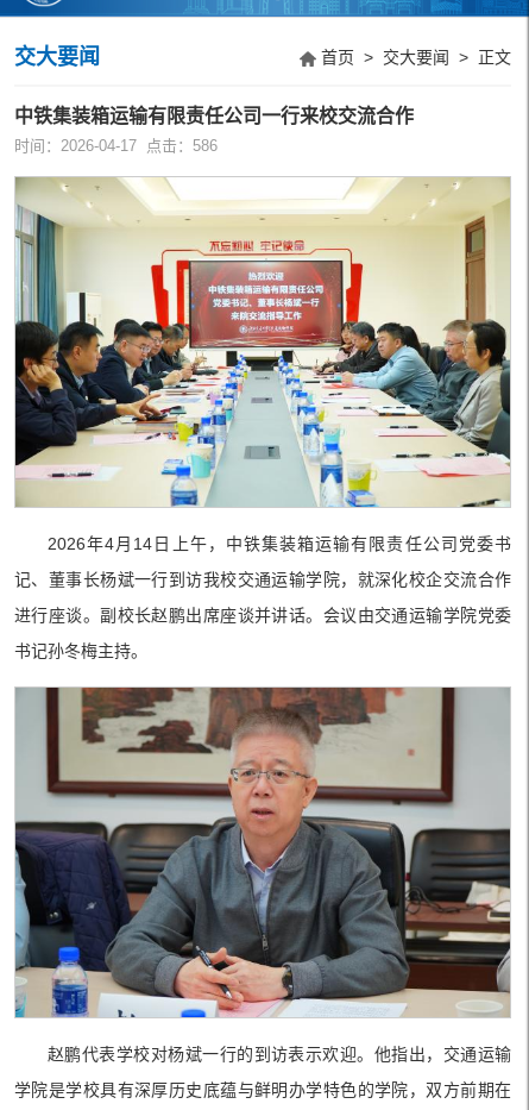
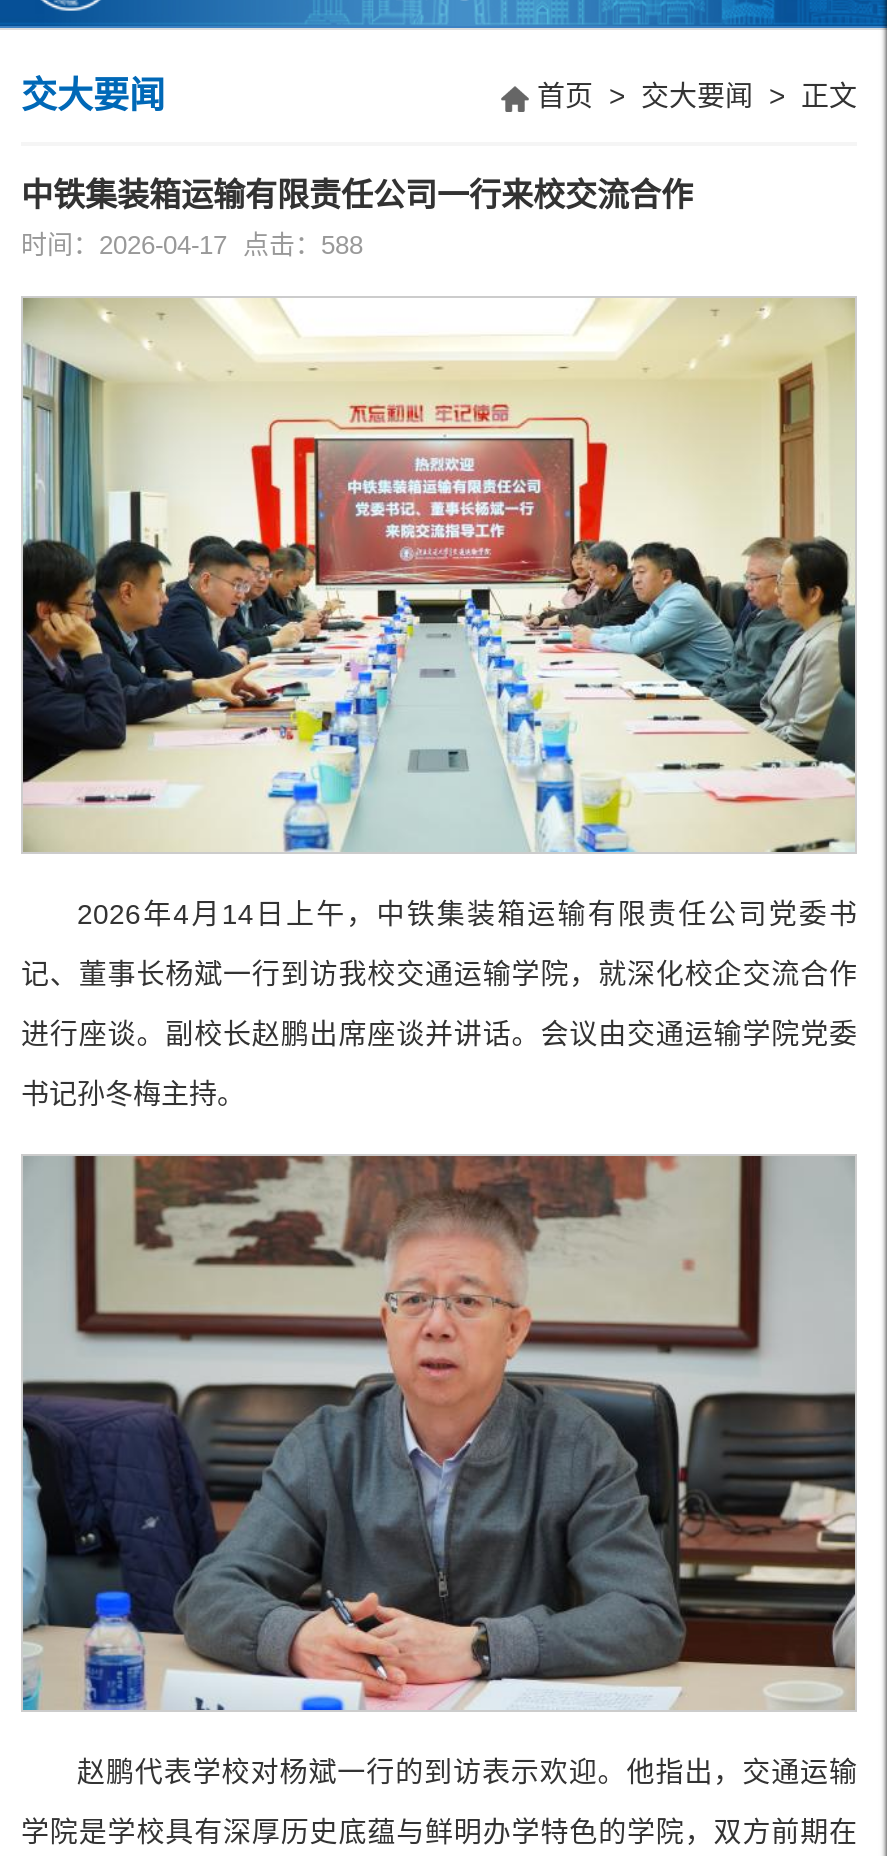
[14,137,218,155] 时间：2026-04-17 点击：586 -> [21,230,363,260] 时间：2026-04-17 点击：588

